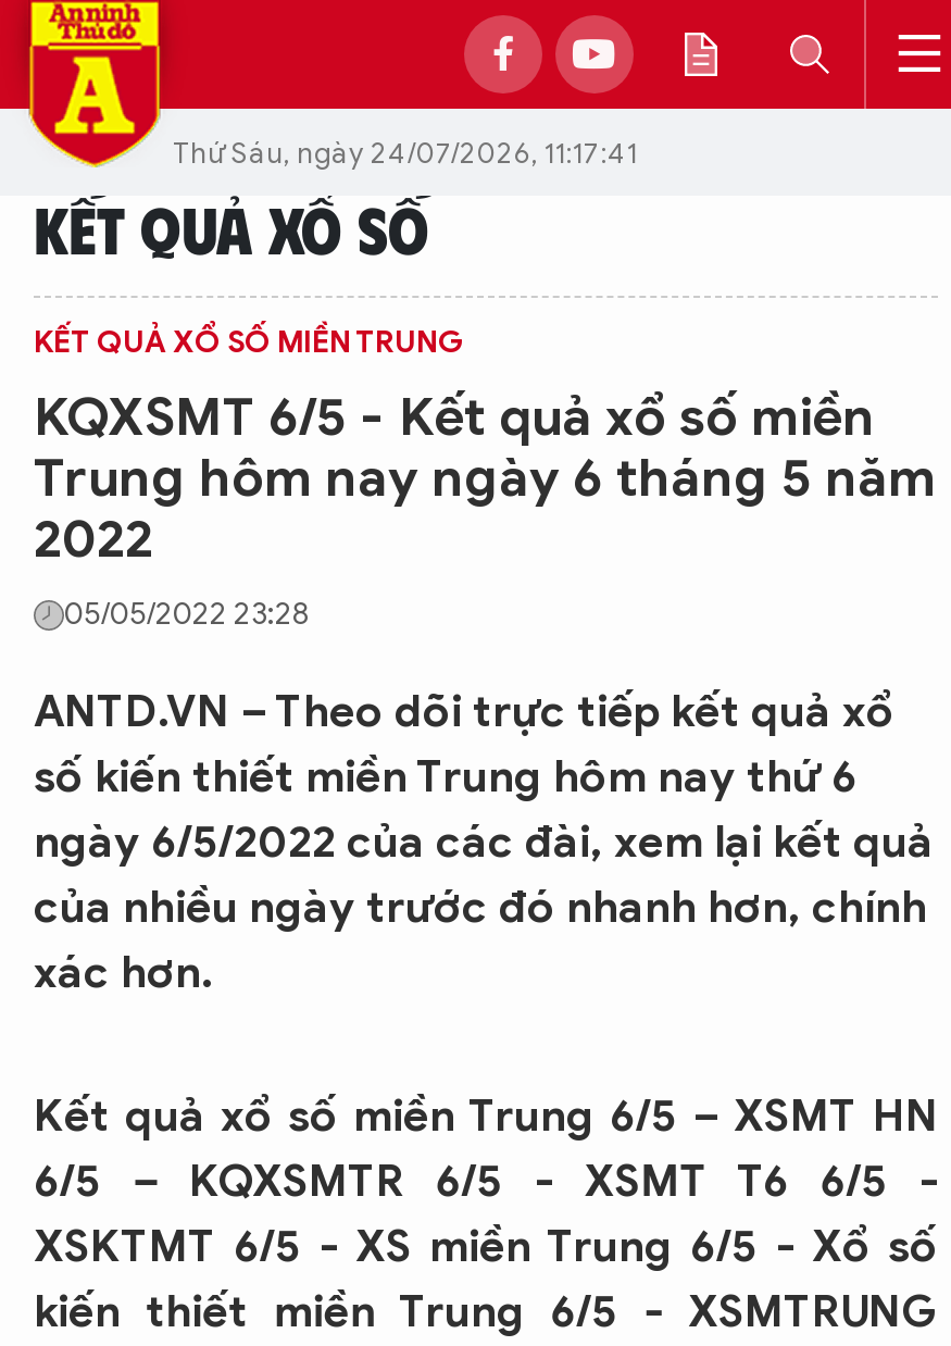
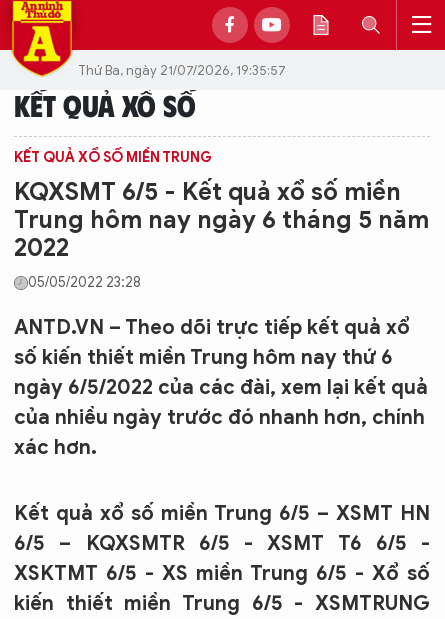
[173,134,638,171] Thứ Sáu, ngày 24/07/2026, 11:17:41 -> [78,61,286,78] Thứ Ba, ngày 21/07/2026, 19:35:57

